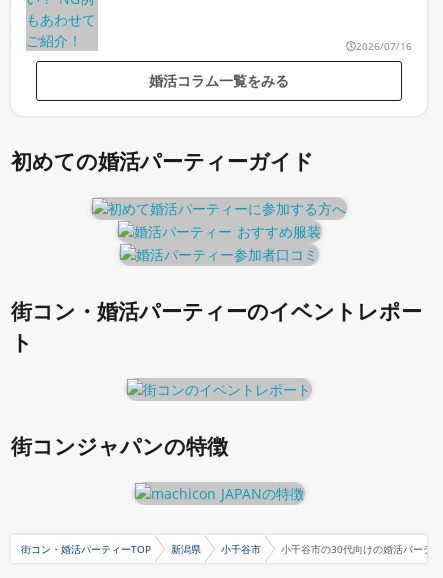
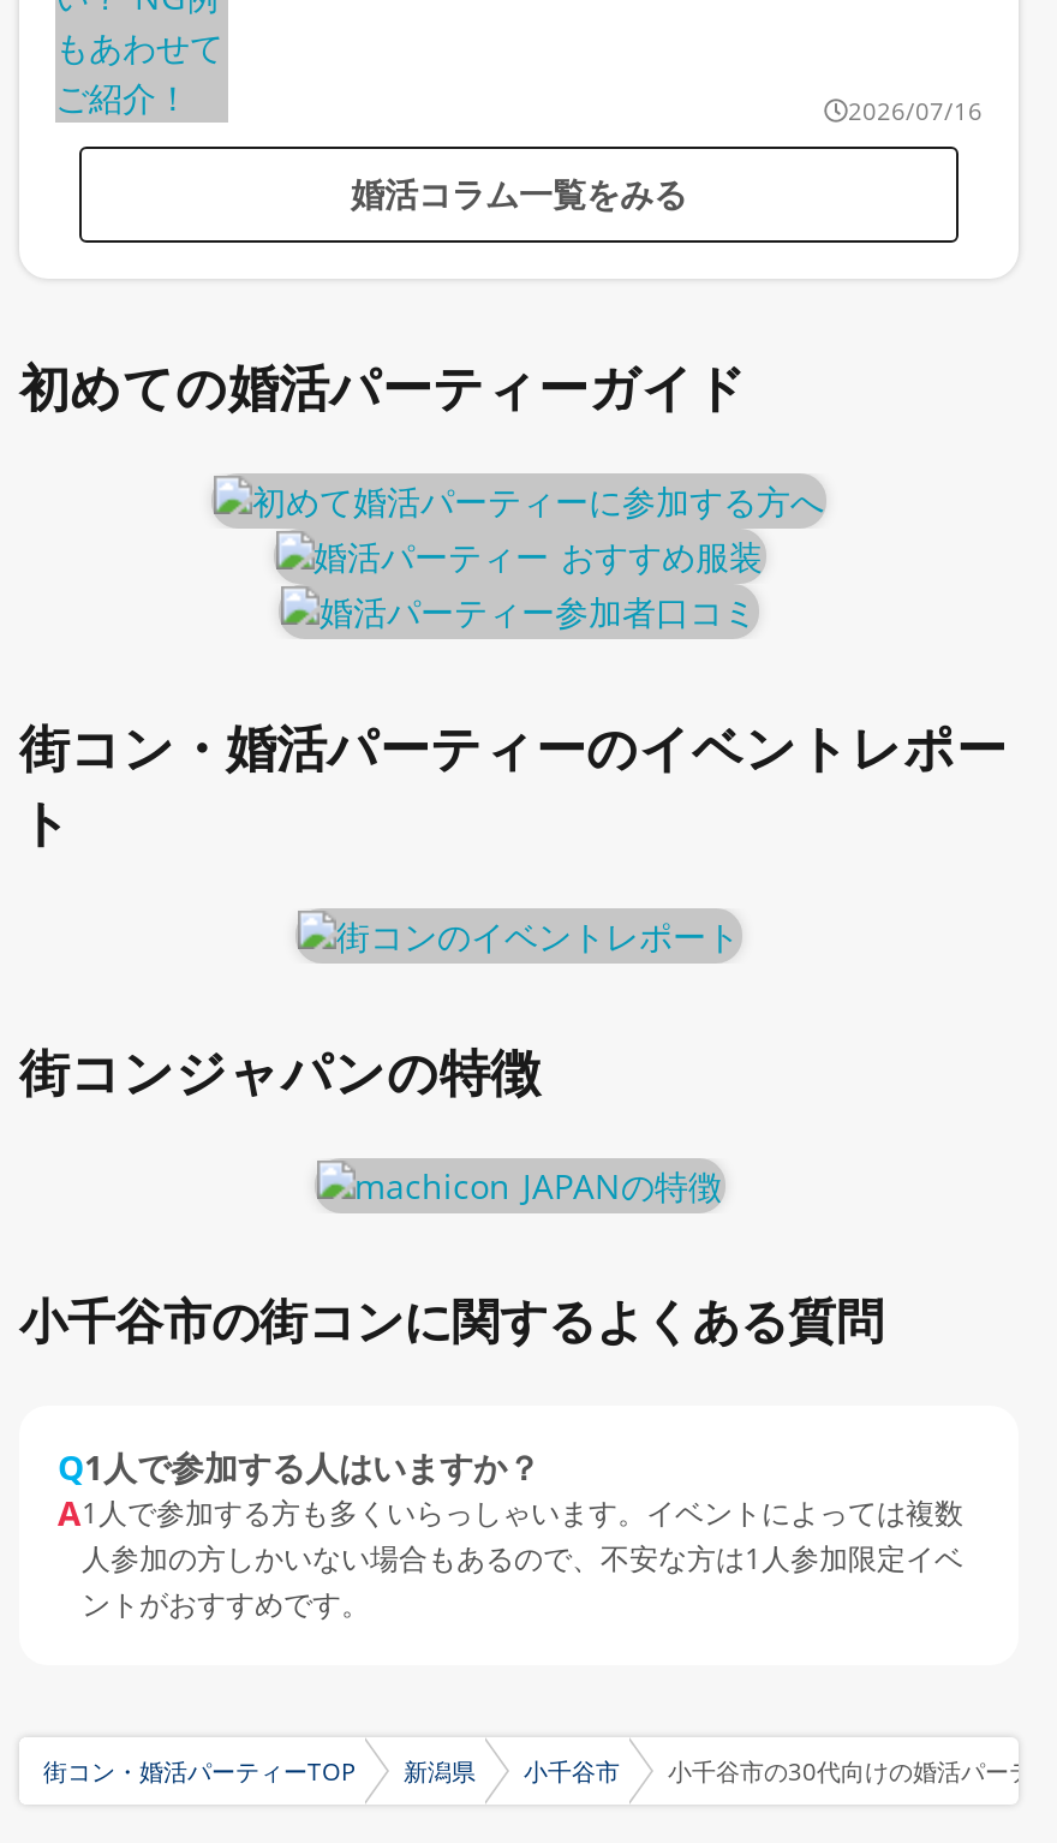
none -> [19,1288,963,1624] 小千谷市の街コンに関するよくある質問 | Q1人で参加する人はいますか？ | A1人で参加する方も多くいらっしゃいます。イベントによっては複数 | 人参加の方しかいない場合もあるので、不安な方は1人参加限定イベ | ントがおすすめです。

